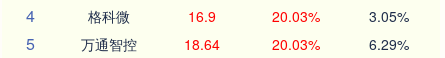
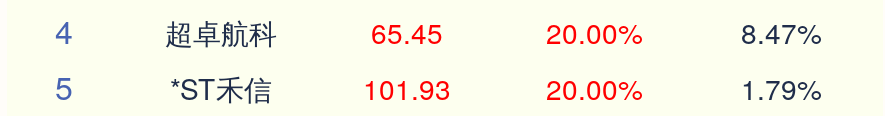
[88,6,409,26] 格科微 | 16.9 | 20.03% | 3.05% -> [165,12,821,52] 超卓航科 | 65.45 | 20.00% | 8.47%
[81,34,409,54] 万通智控 | 18.64 | 20.03% | 6.29% -> [170,68,821,108] *ST禾信 | 101.93 | 20.00% | 1.79%

